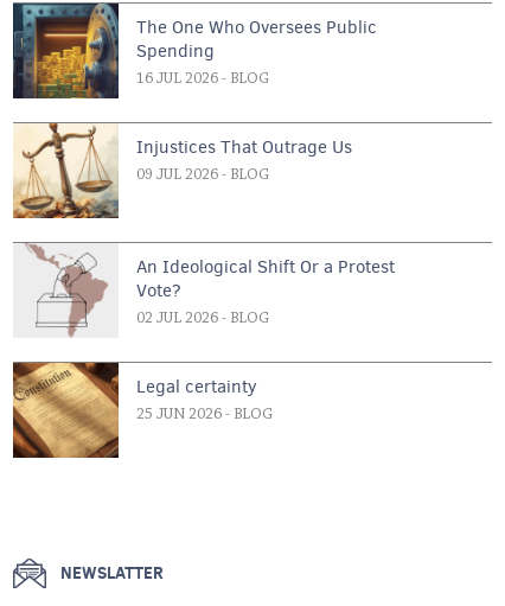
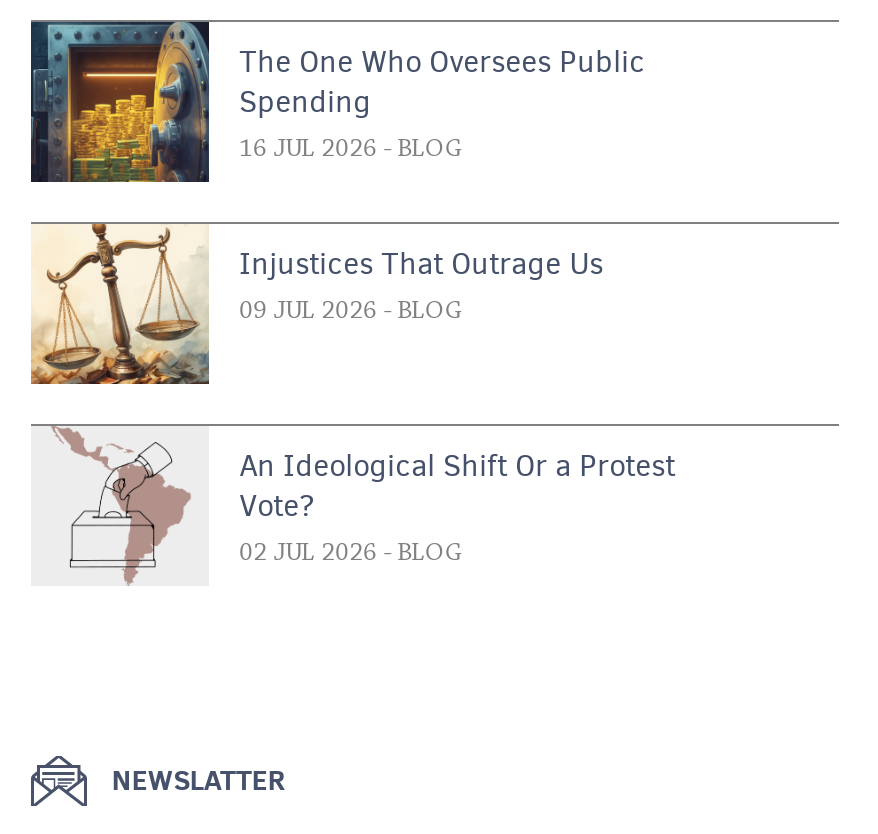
[12,362,273,459] [image] | Legal certainty | 25 JUN 2026 - BLOG -> none

